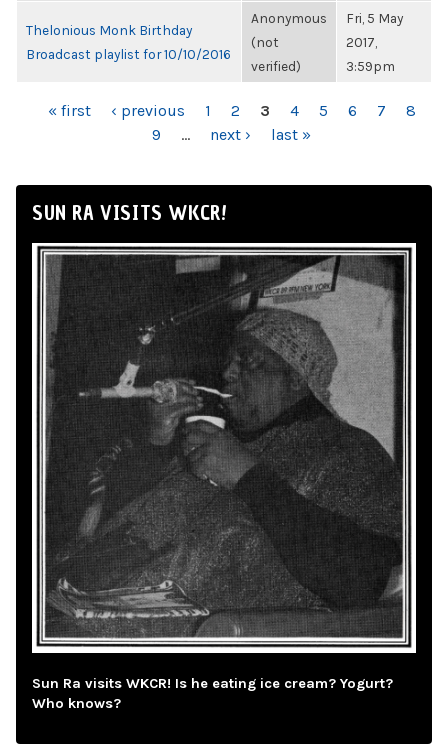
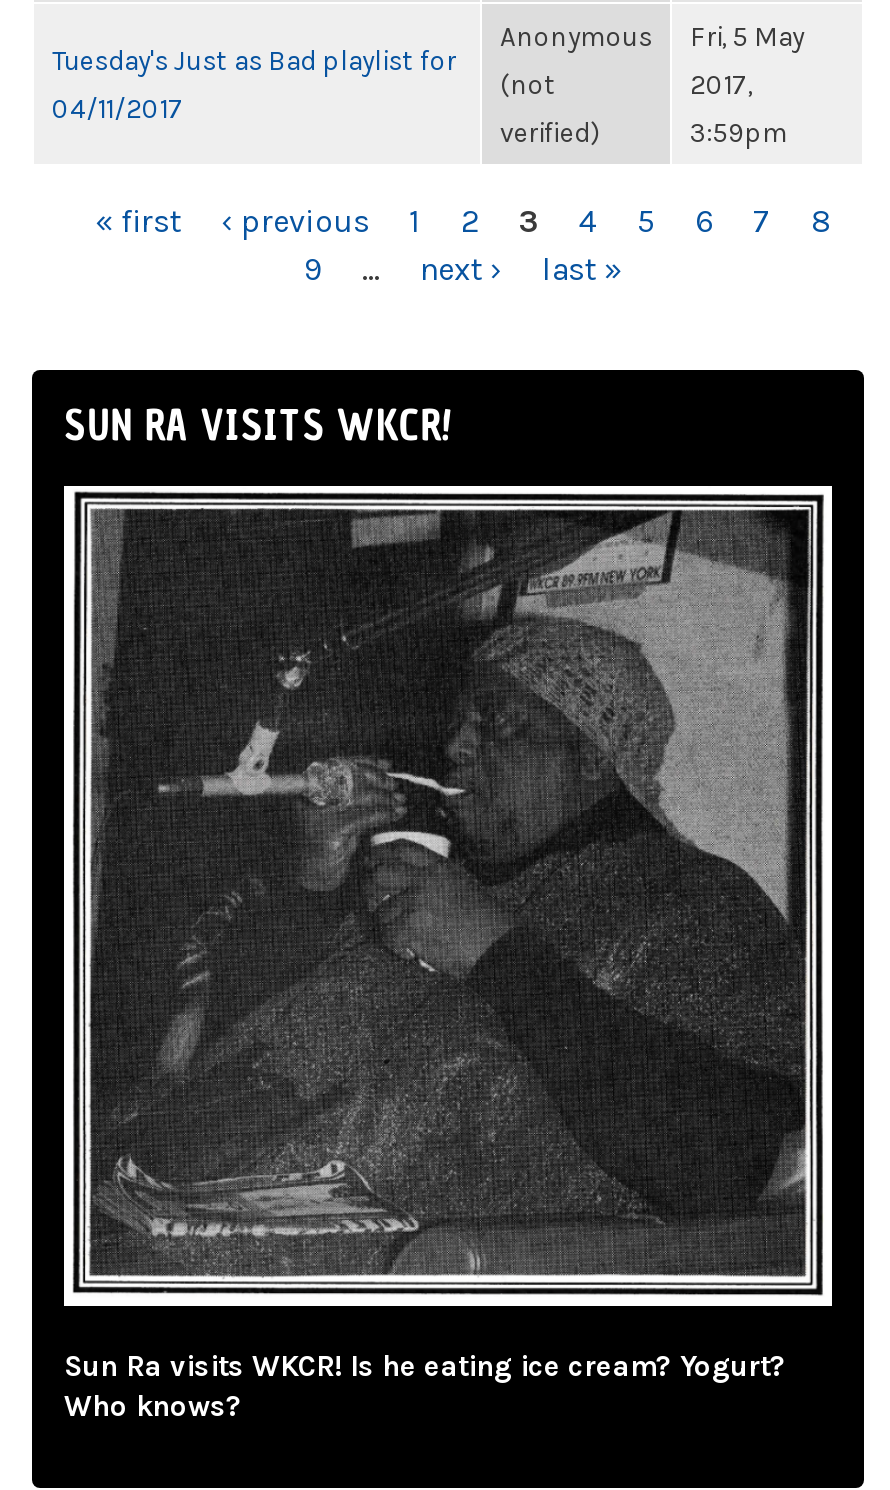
[26,22,192,38] Thelonious Monk Birthday -> [52,44,456,76] Tuesday's Just as Bad playlist for
[26,46,231,62] Broadcast playlist for 10/10/2016 -> [52,92,184,124] 04/11/2017

